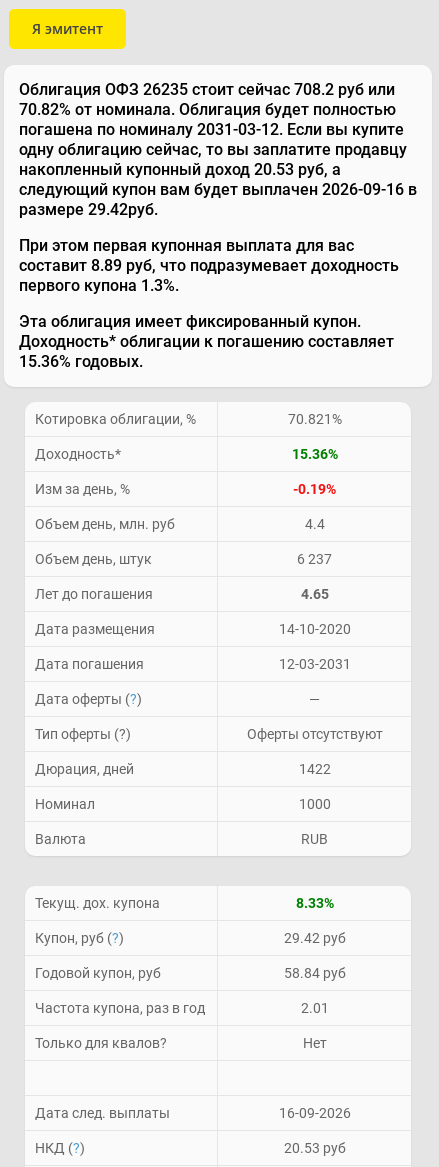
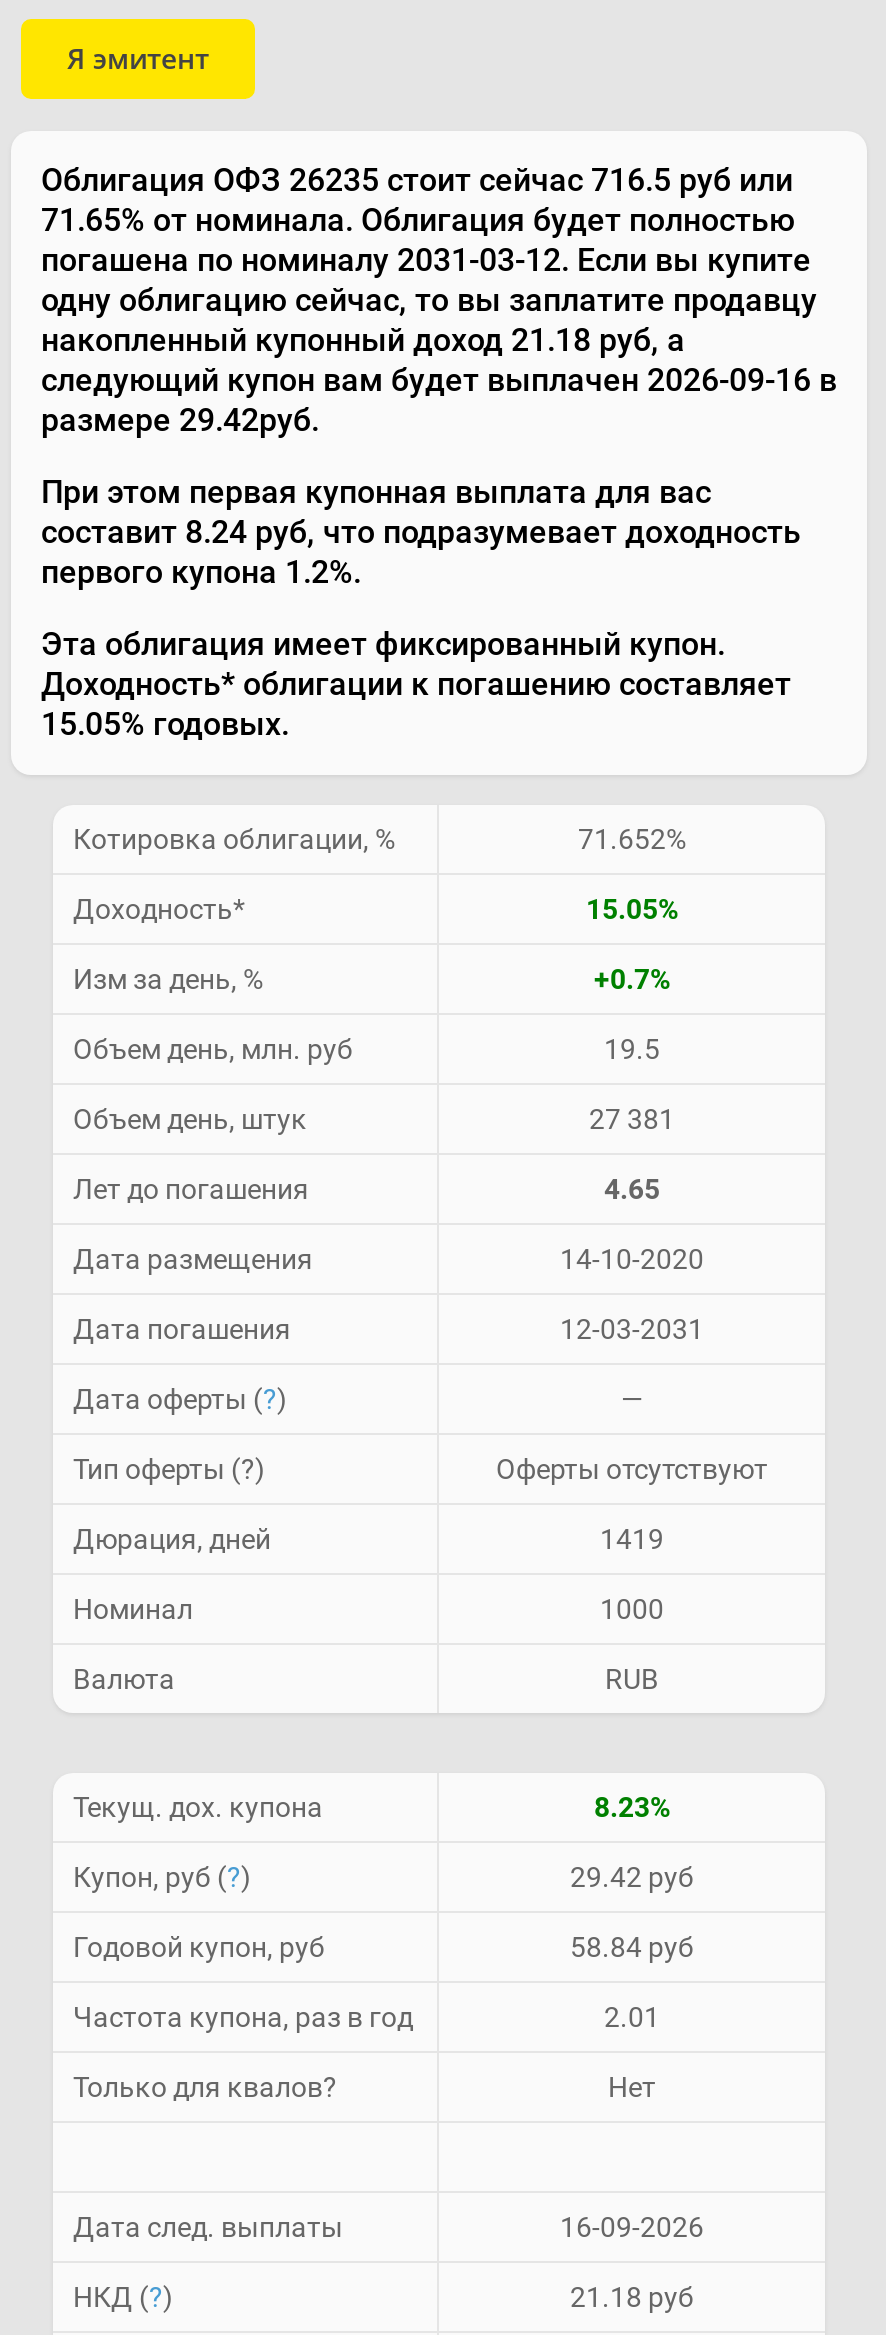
[19,80,395,99] Облигация ОФЗ 26235 стоит сейчас 708.2 руб или -> [41,162,793,200] Облигация ОФЗ 26235 стоит сейчас 716.5 руб или
[19,100,396,119] 70.82% от номинала. Облигация будет полностью -> [41,202,795,240] 71.65% от номинала. Облигация будет полностью
[19,160,341,179] накопленный купонный доход 20.53 руб, а -> [41,322,685,360] накопленный купонный доход 21.18 руб, а
[19,256,399,275] составит 8.89 руб, что подразумевает доходность -> [41,514,801,552] составит 8.24 руб, что подразумевает доходность
[19,276,179,295] первого купона 1.3%. -> [41,554,361,592] первого купона 1.2%.
[19,352,143,371] 15.36% годовых. -> [41,706,289,744] 15.05% годовых.
[287,411,341,427] 70.821% -> [578,824,686,856] 71.652%
[291,446,337,462] 15.36% -> [586,894,678,926] 15.05%
[293,481,336,497] -0.19% -> [594,964,670,996] +0.7%
[304,516,324,532] 4.4 -> [604,1034,660,1066] 19.5
[297,551,332,567] 6 237 -> [589,1104,675,1136] 27 381
[298,761,330,777] 1422 -> [600,1524,664,1556] 1419
[295,895,333,911] 8.33% -> [594,1792,670,1824] 8.23%
[283,1140,345,1156] 20.53 руб -> [570,2282,694,2314] 21.18 руб

